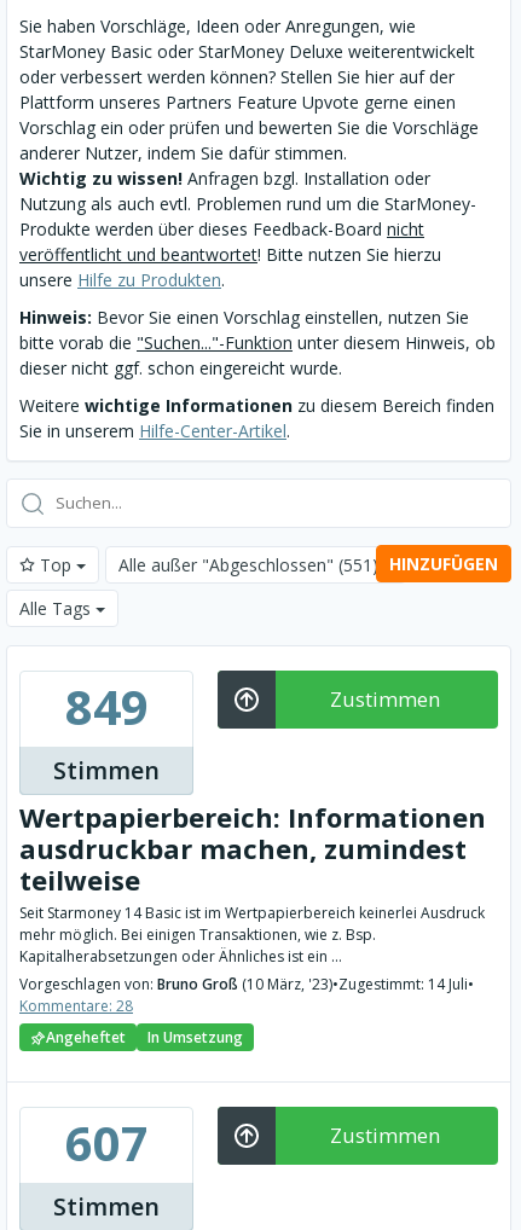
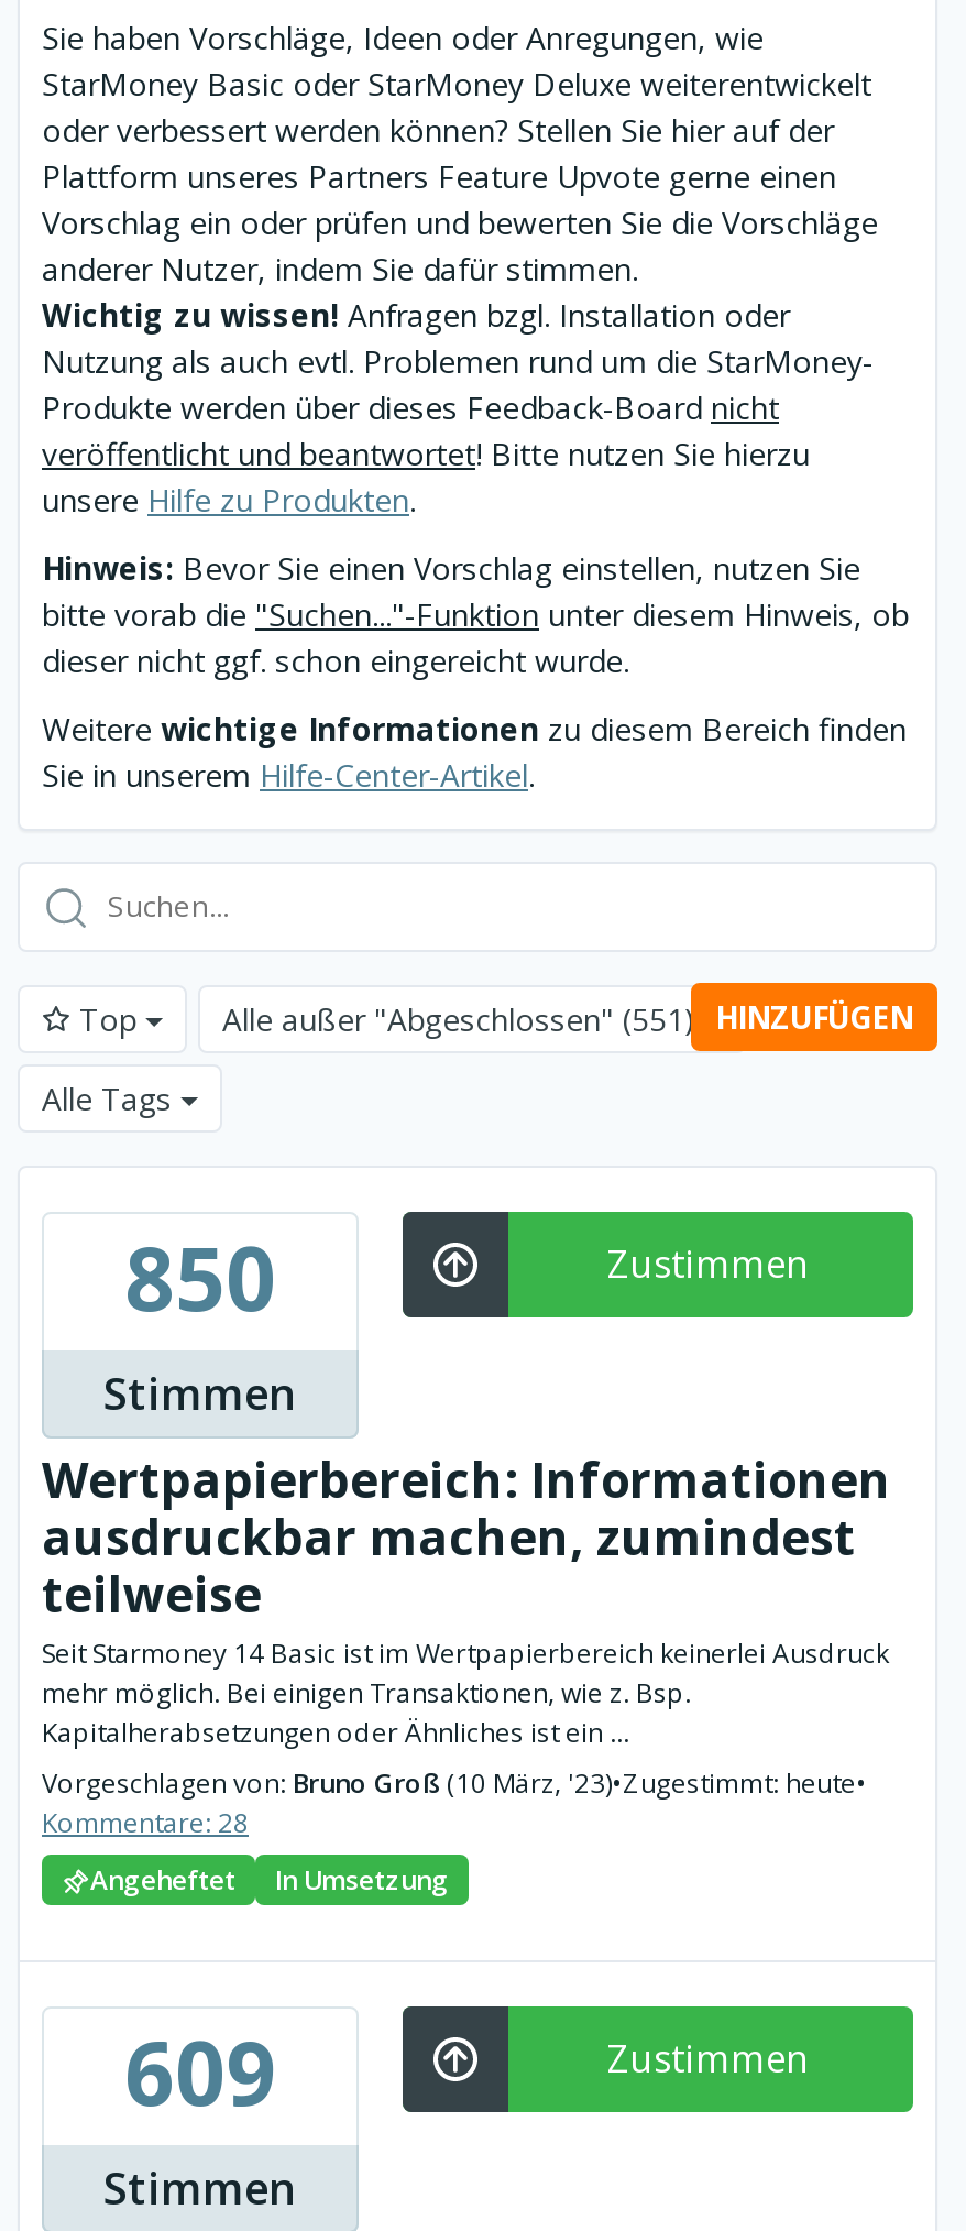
[65,673,148,739] 849 -> [124,1216,276,1337] 850
[19,974,474,994] Vorgeschlagen von: Bruno Groß (10 März, '23)•Zugestimmt: 14 Juli• -> [42,1764,867,1802] Vorgeschlagen von: Bruno Groß (10 März, '23)•Zugestimmt: heute•
[65,1109,148,1176] 607 -> [124,2011,276,2132] 609

